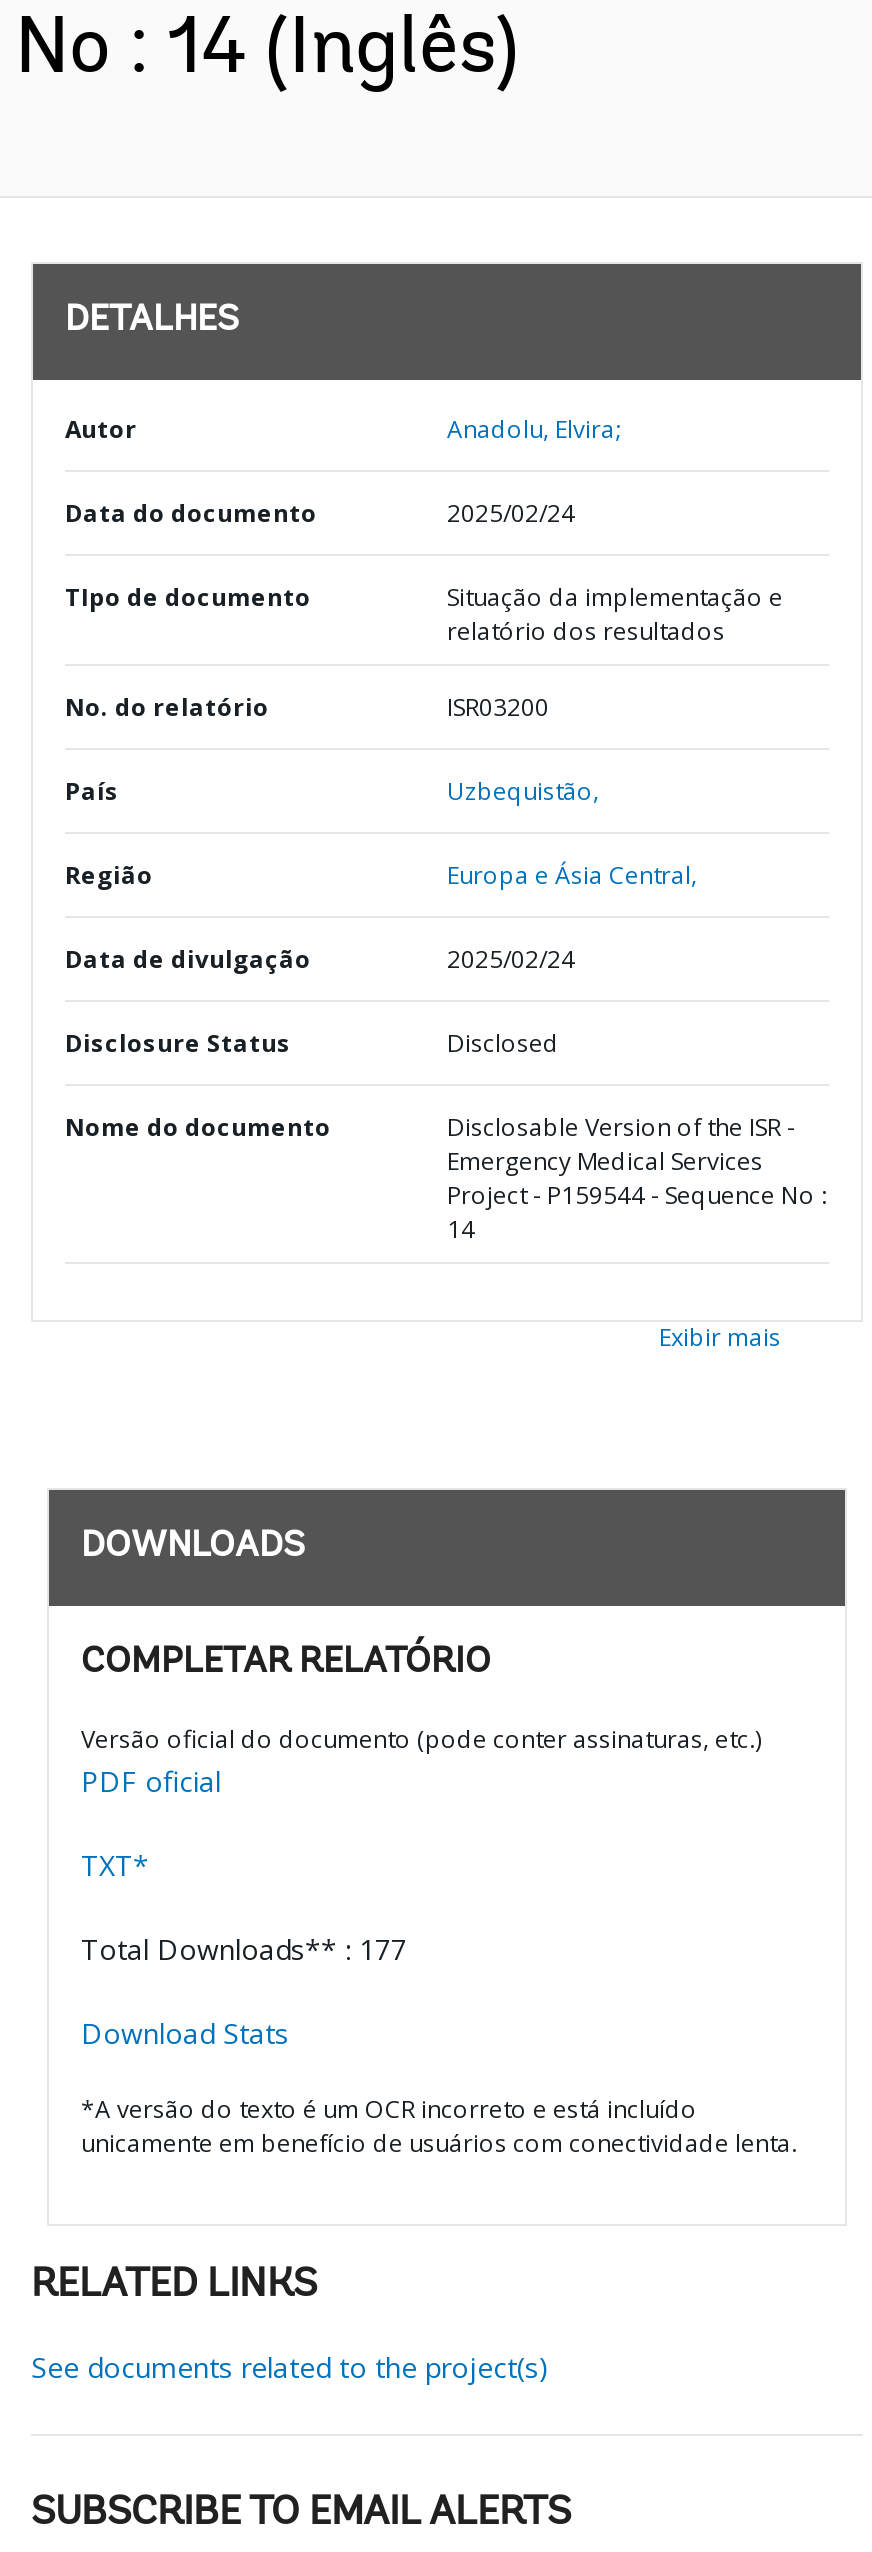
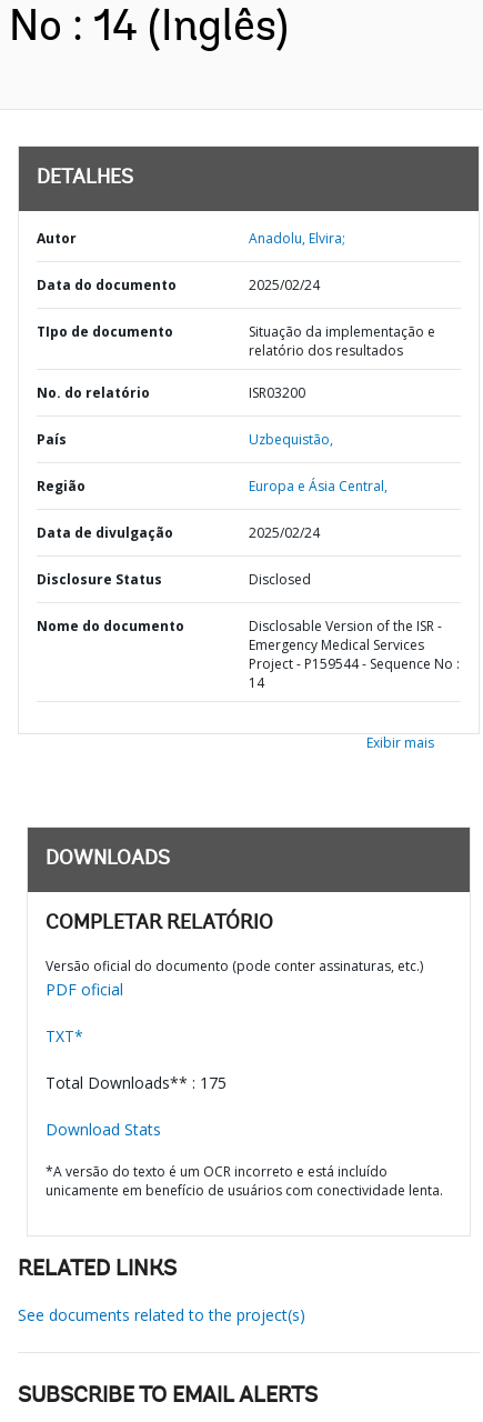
[81,1930,407,1968] Total Downloads** : 177 -> [46,1072,227,1093] Total Downloads** : 175

